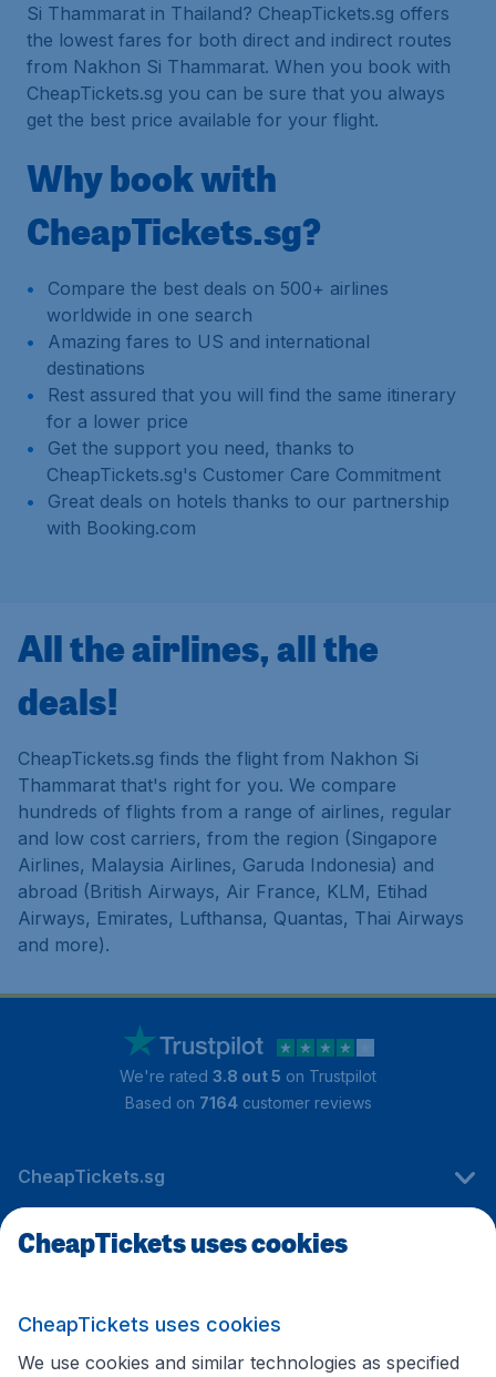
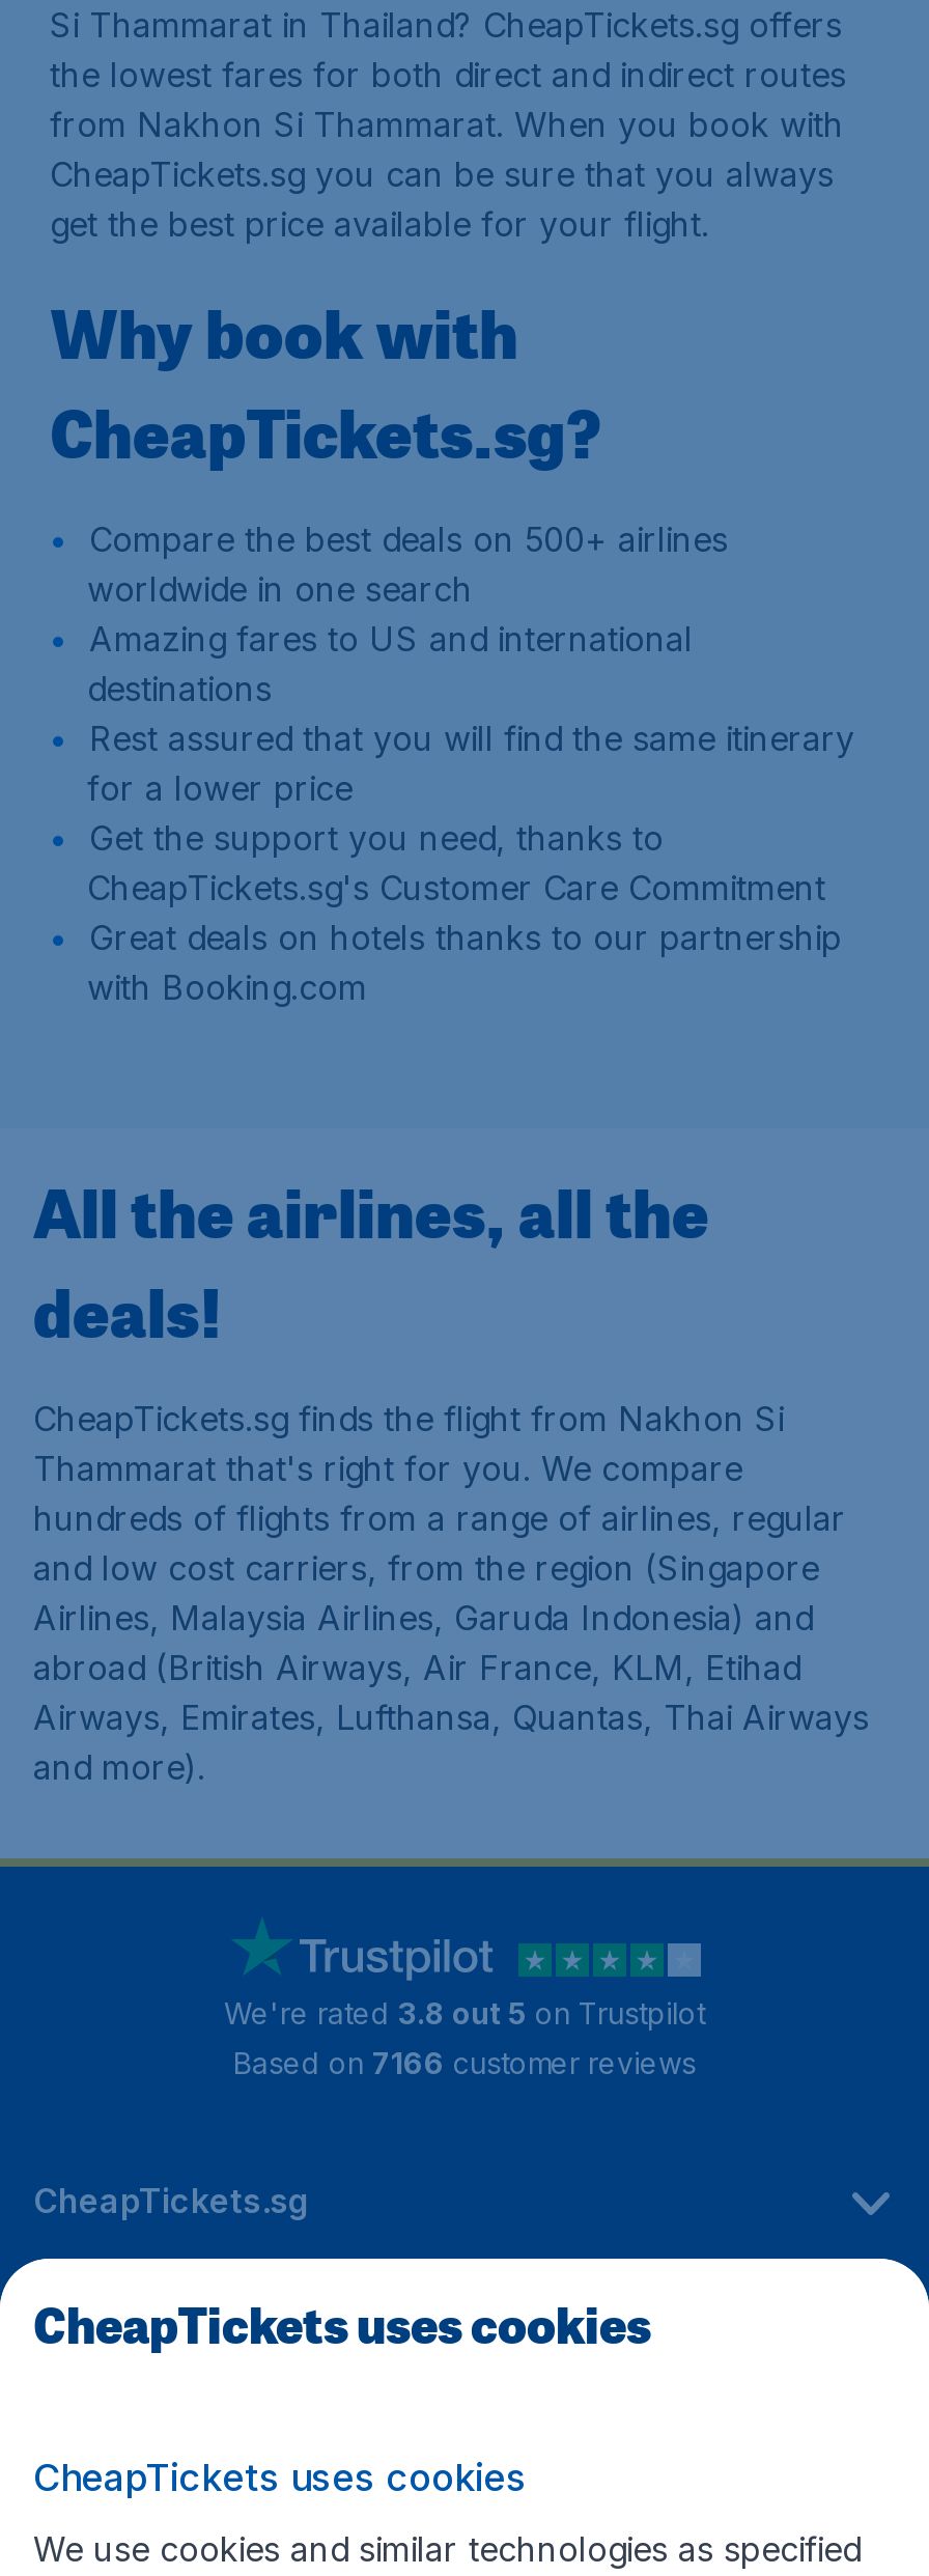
[125,1093,371,1112] Based on 7164 customer reviews -> [233,2045,696,2080] Based on 7166 customer reviews

